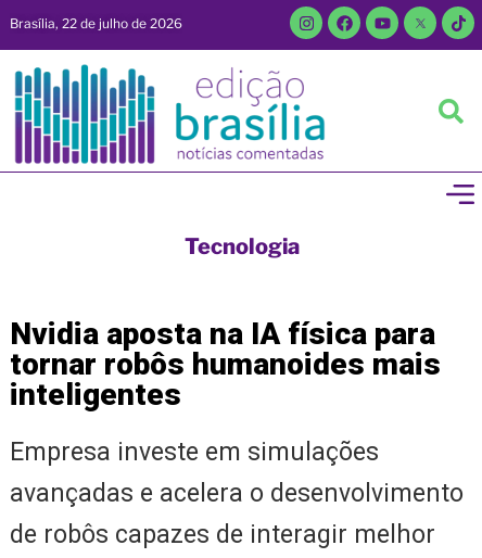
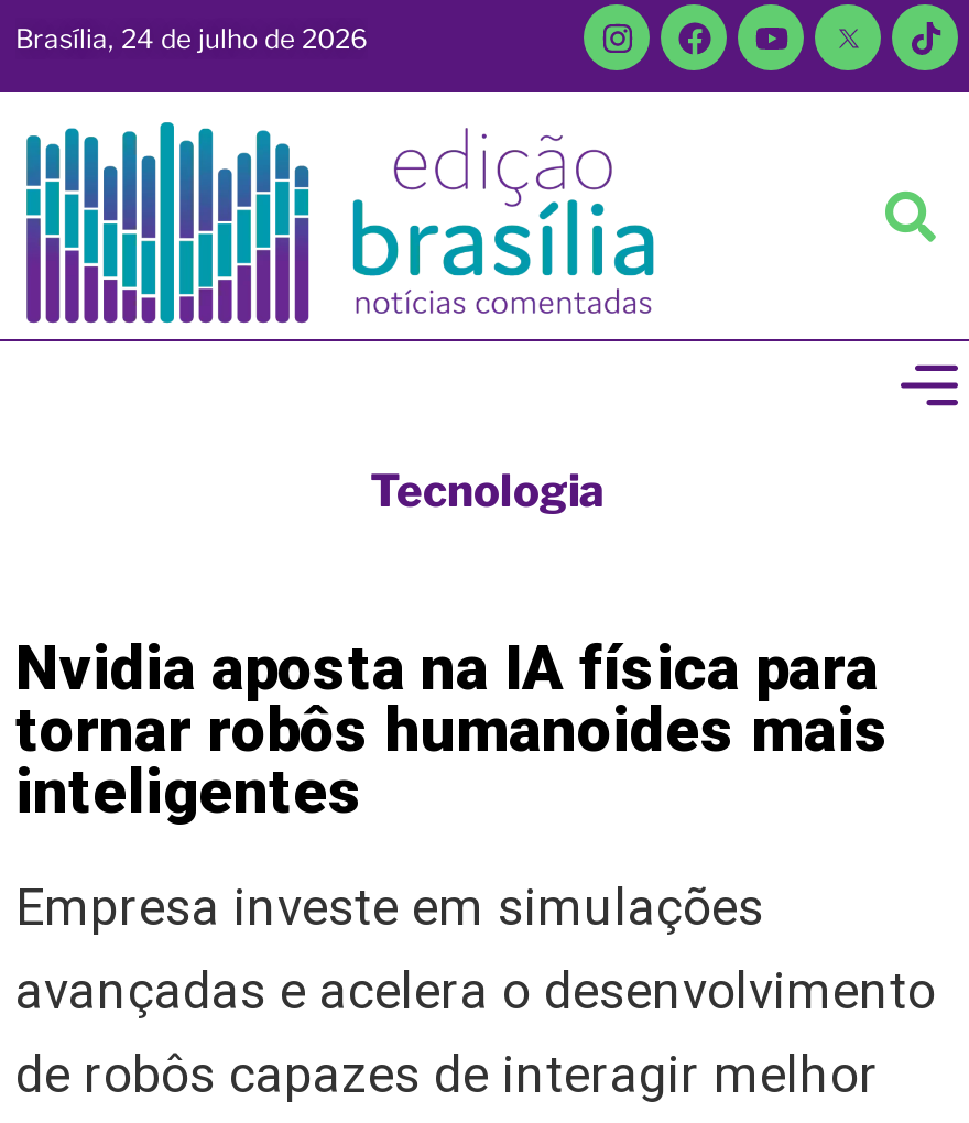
[10,15,182,31] Brasília, 22 de julho de 2026 -> [15,21,368,54] Brasília, 24 de julho de 2026

